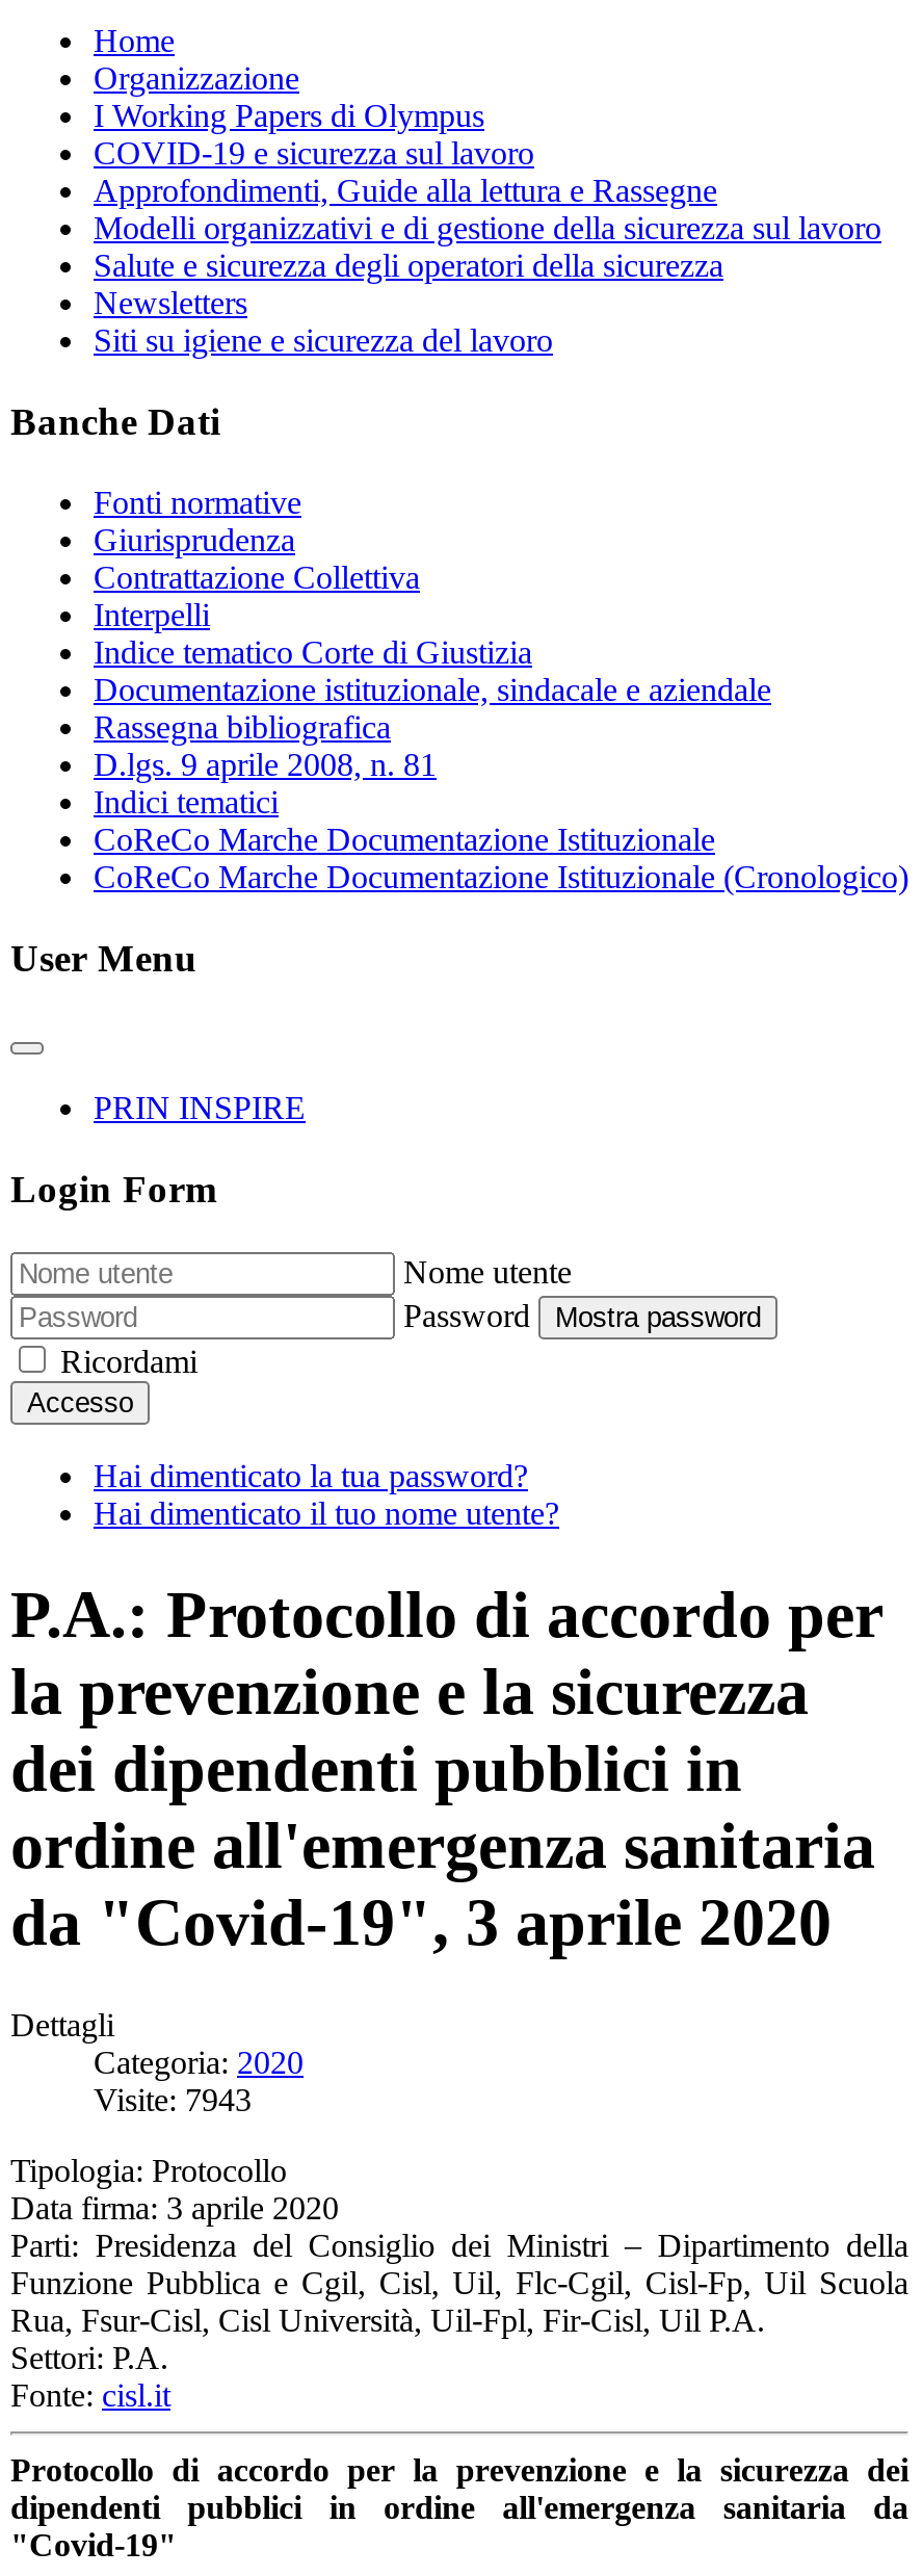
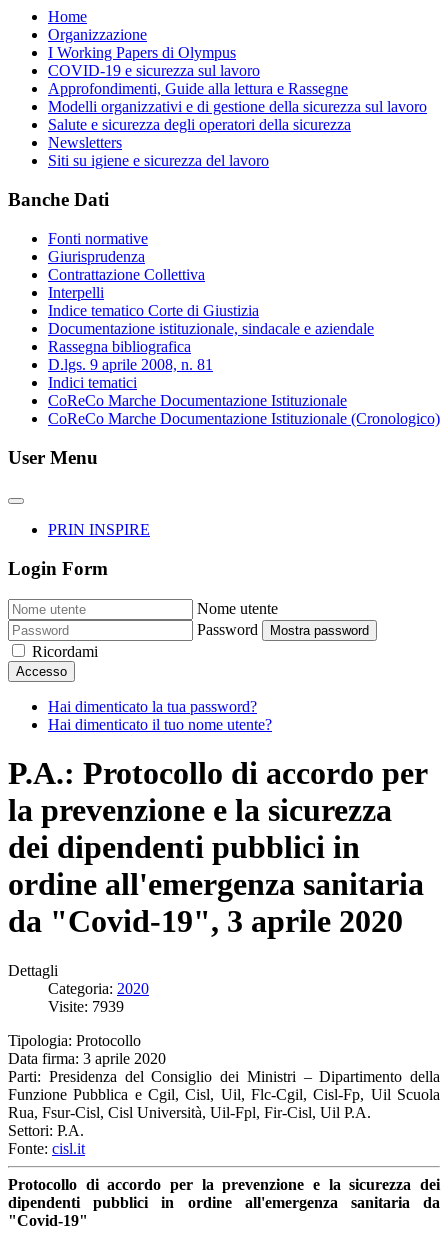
[94,2081,252,2117] Visite: 7943 -> [48,998,124,1015] Visite: 7939

